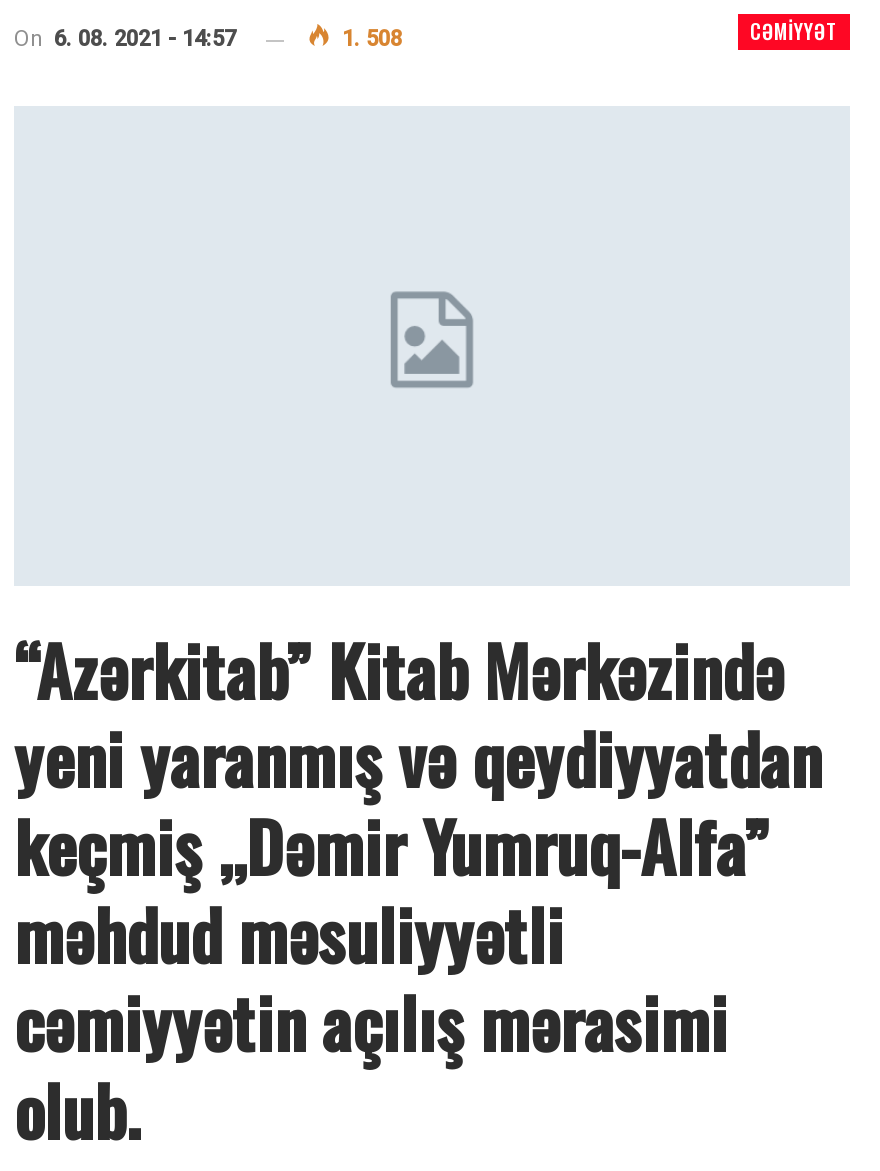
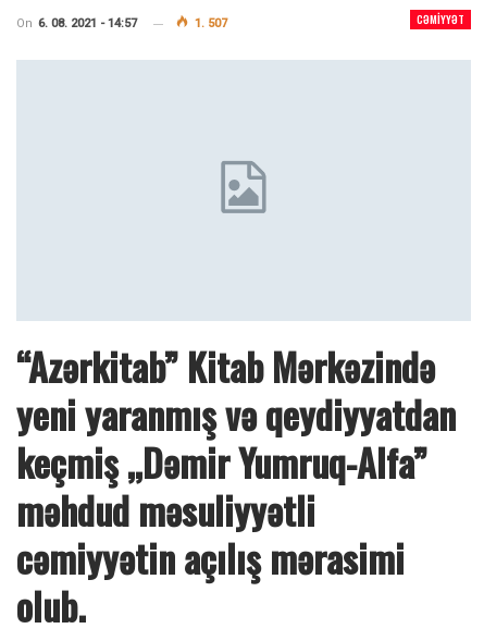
[336,26,402,52] 1. 508 -> [191,16,227,30] 1. 507

